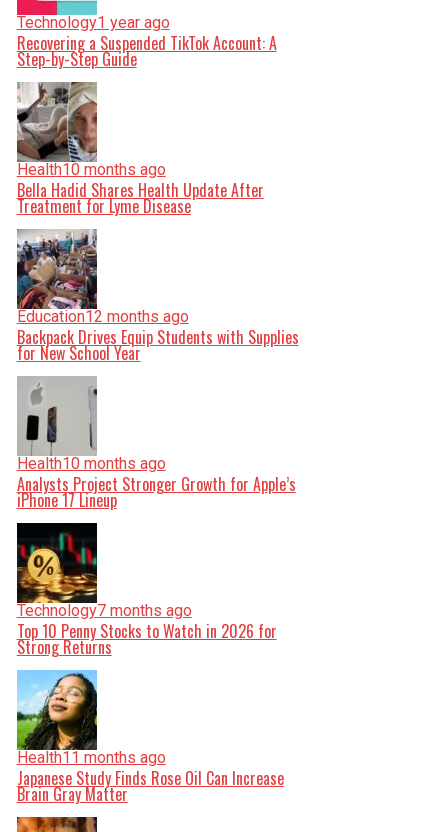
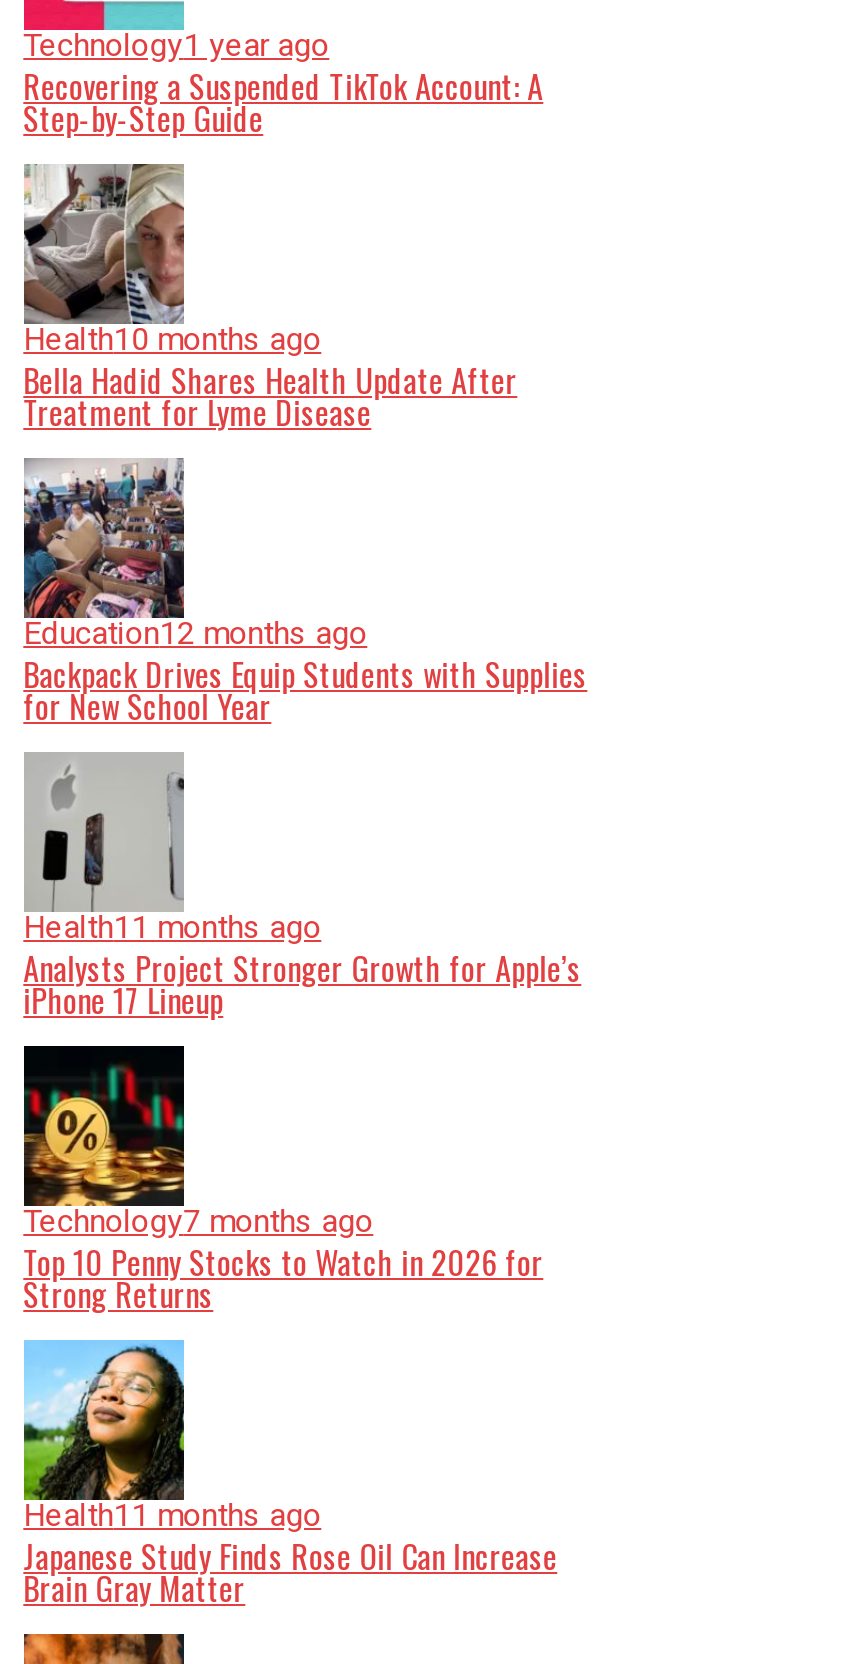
[17,454,166,473] Health10 months ago -> [23,908,321,946] Health11 months ago

